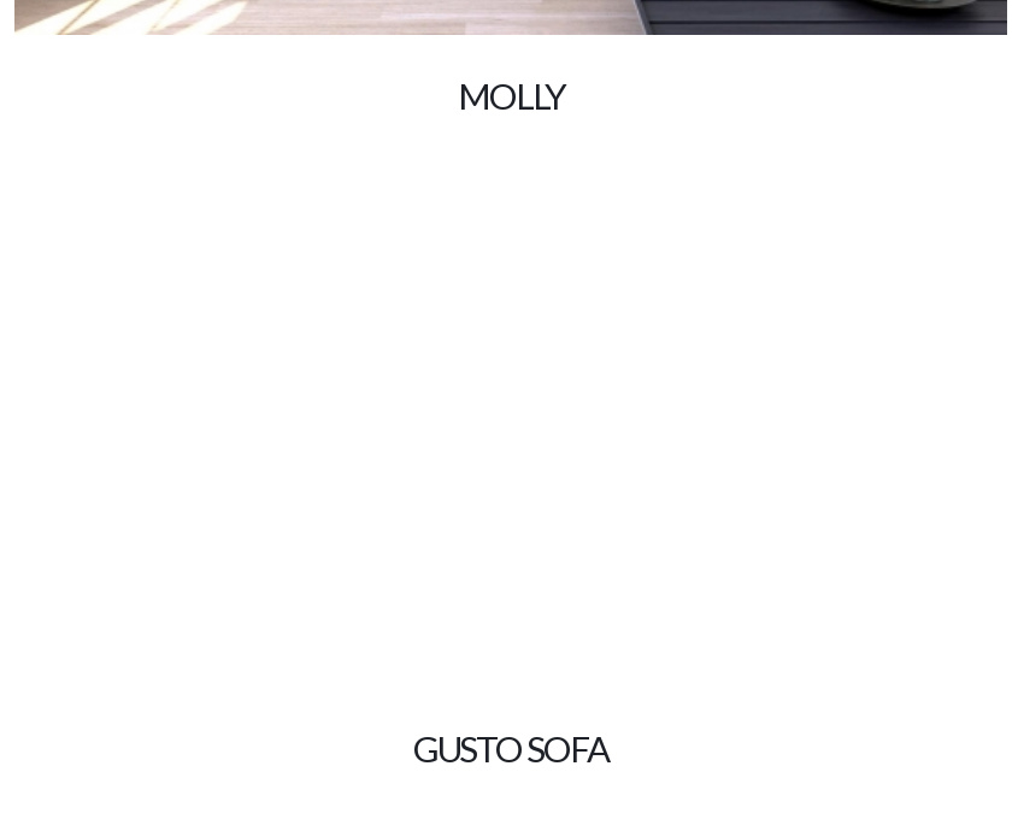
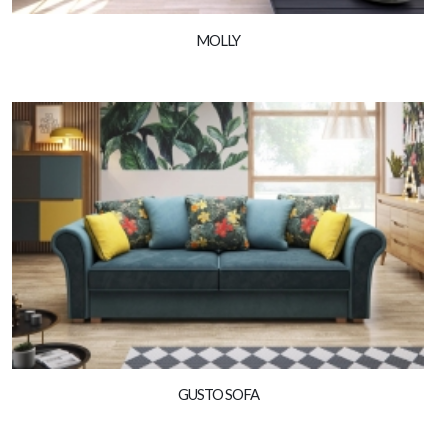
none -> [11,101,425,370] [image]

